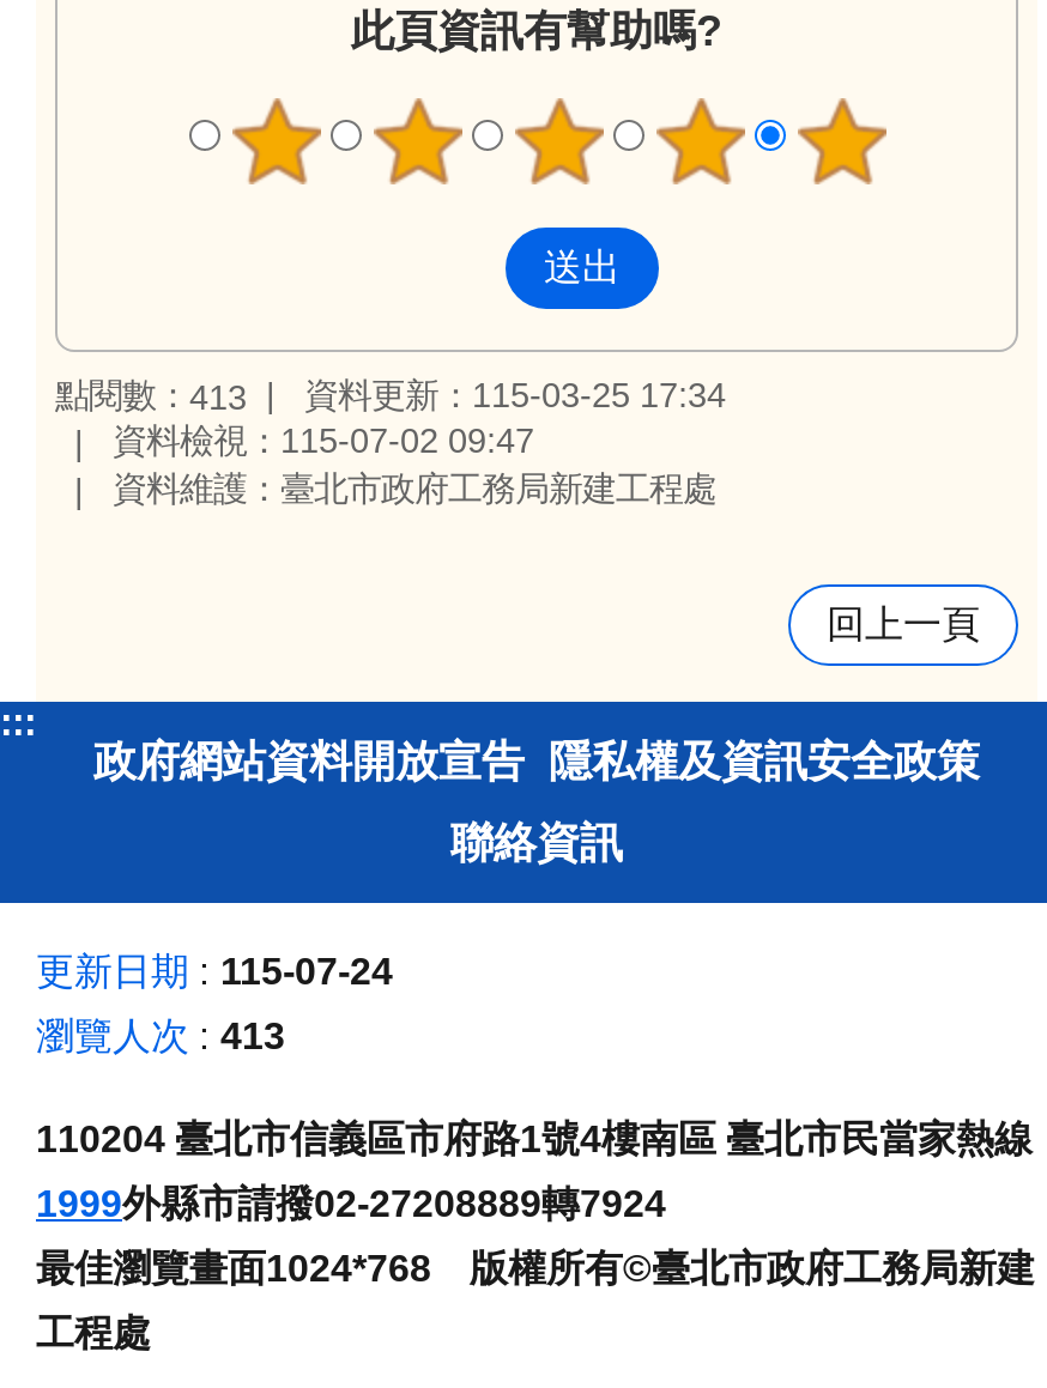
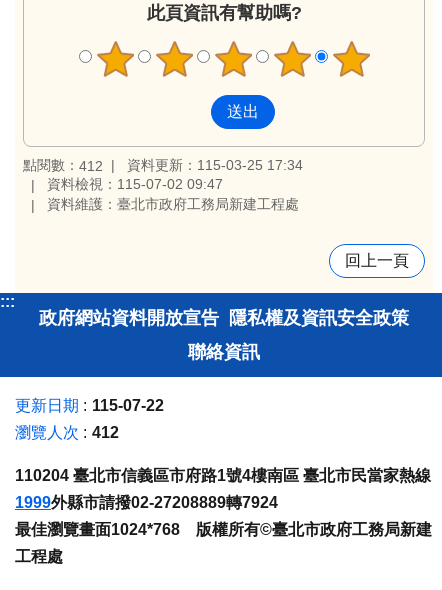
[55,376,726,417] 點閱數：413 資料更新：115-03-25 17:34 -> [23,157,303,174] 點閱數：412 資料更新：115-03-25 17:34
[36,951,393,992] 更新日期 115-07-24 -> [15,397,164,414] 更新日期 115-07-22
[36,1016,285,1057] 瀏覽人次 413 -> [15,424,119,441] 瀏覽人次 412

